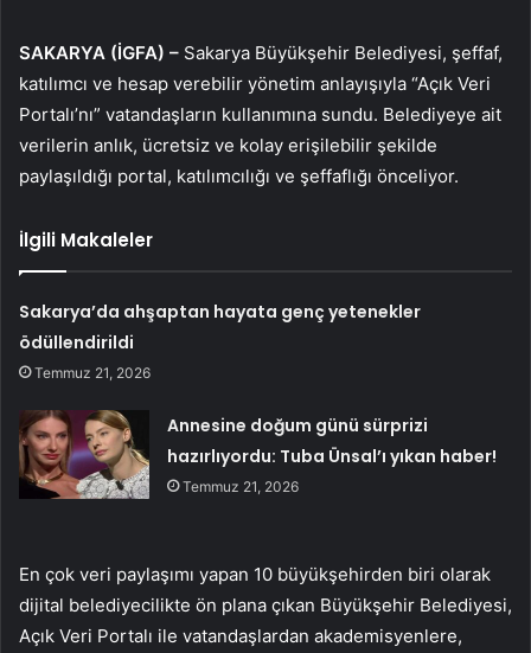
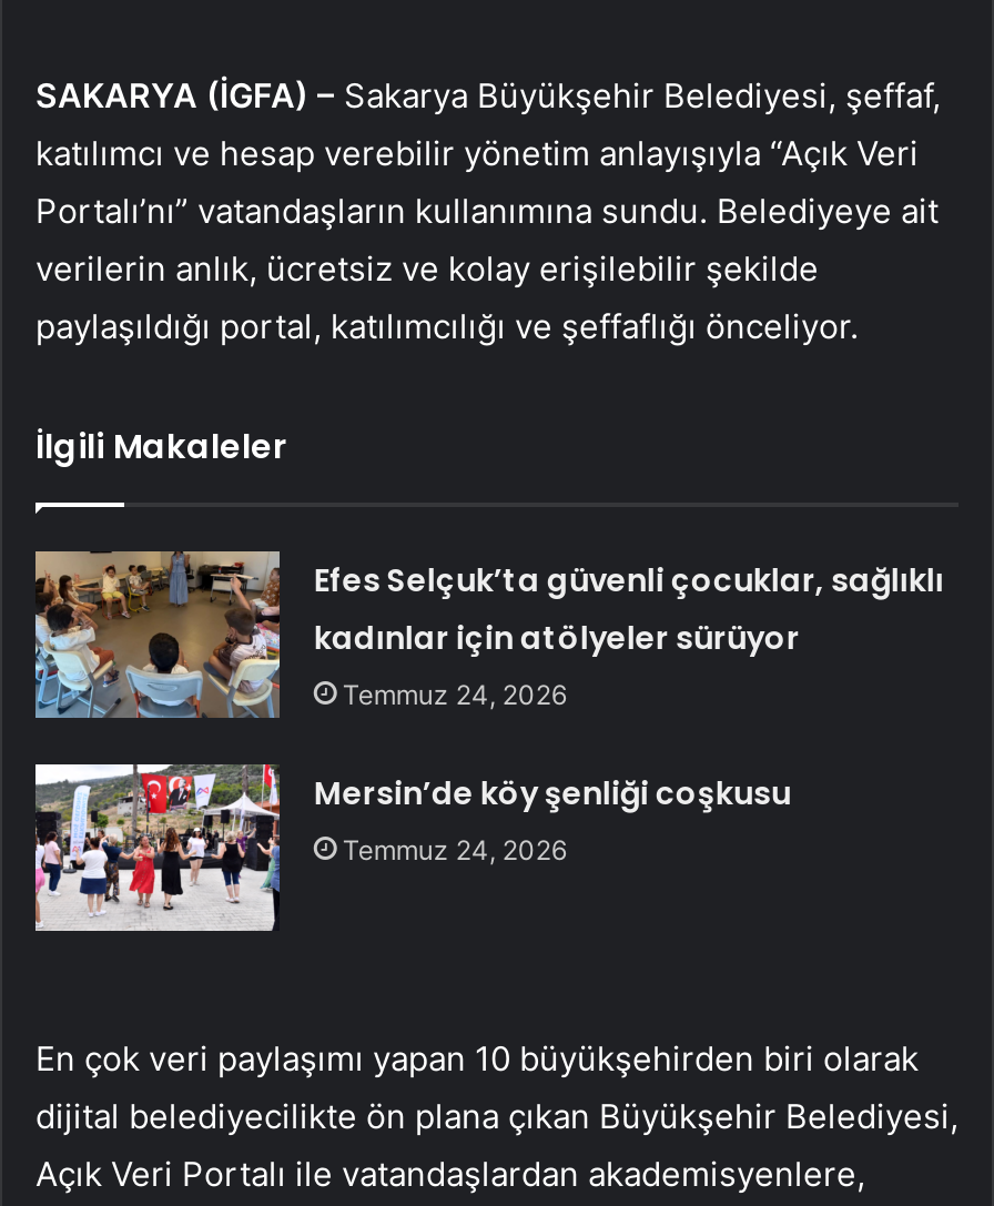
[19,300,421,382] Sakarya’da ahşaptan hayata genç yetenekler | ödüllendirildi | Temmuz 21, 2026 -> [314,558,944,711] Efes Selçuk’ta güvenli çocuklar, sağlıklı | kadınlar için atölyeler sürüyor | Temmuz 24, 2026
[19,410,497,500] [image] | Annesine doğum günü sürprizi | hazırlıyordu: Tuba Ünsal’ı yıkan haber! | Temmuz 21, 2026 -> [33,762,791,933] [image] | Mersin’de köy şenliği coşkusu | Temmuz 24, 2026

